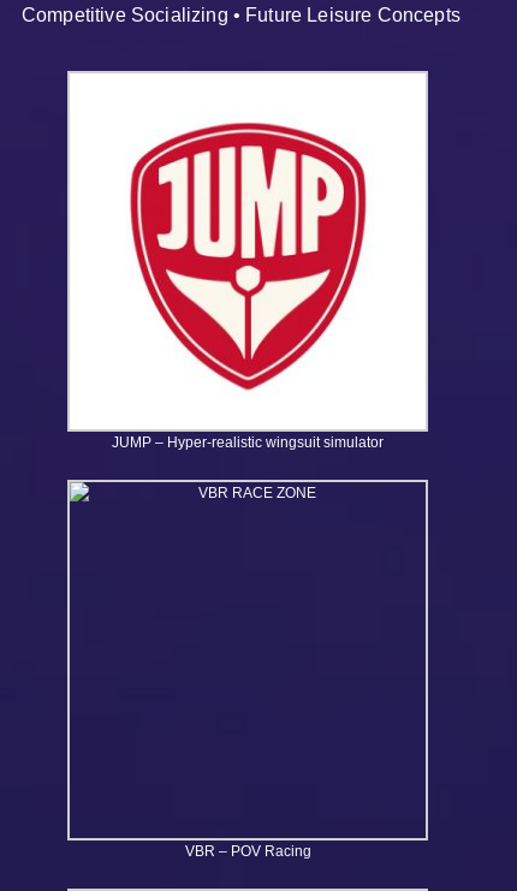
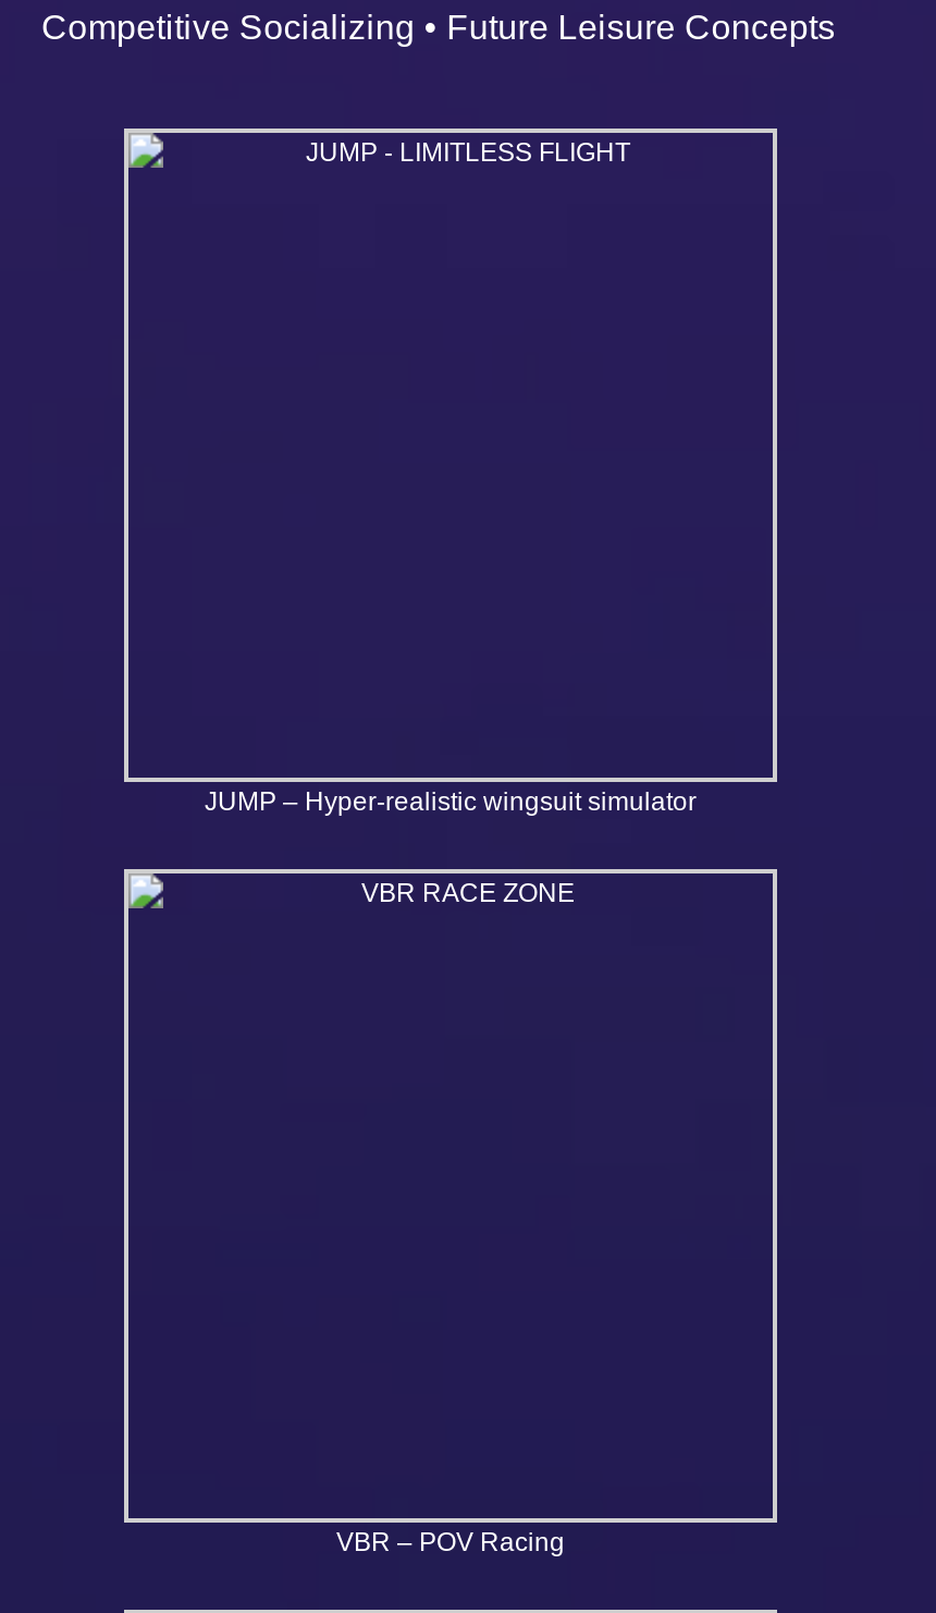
[69,72,427,430] [image] -> none

